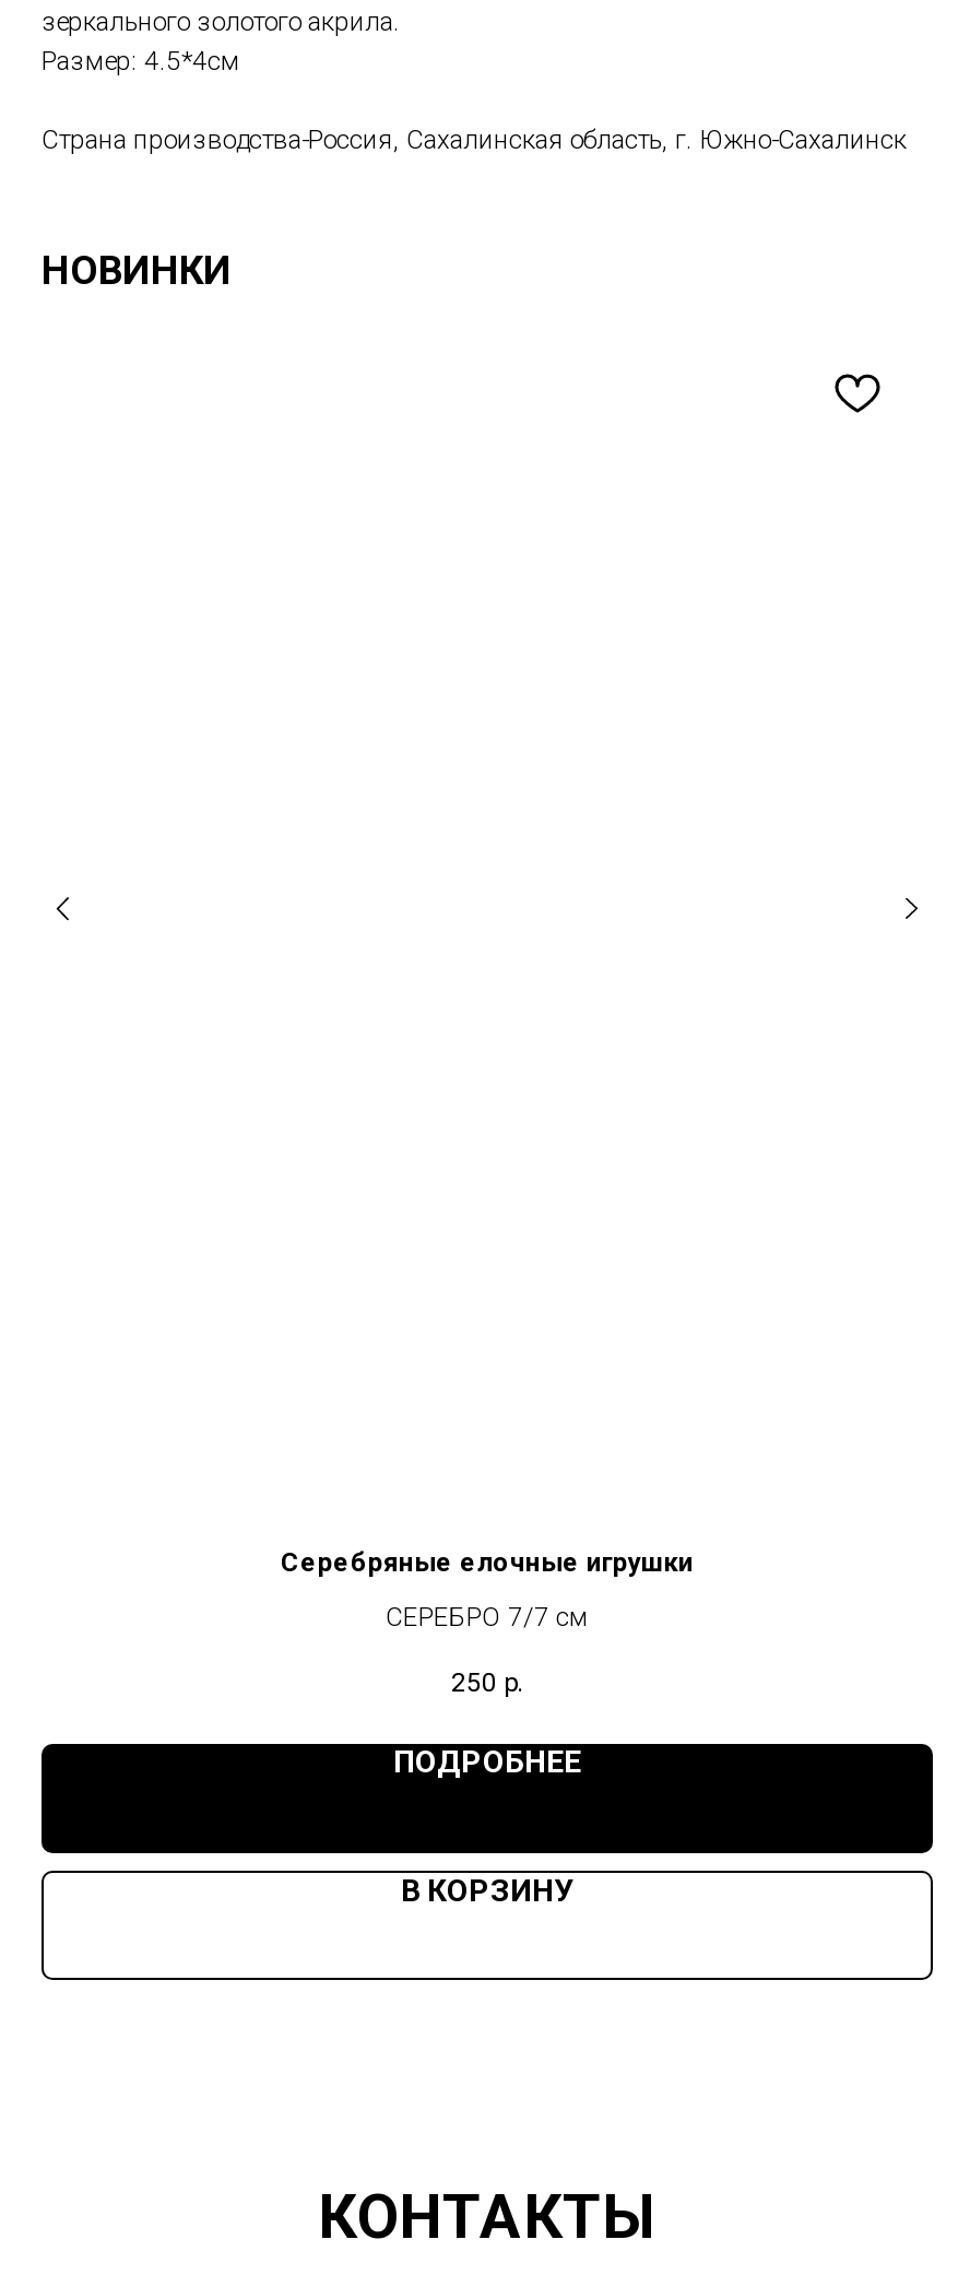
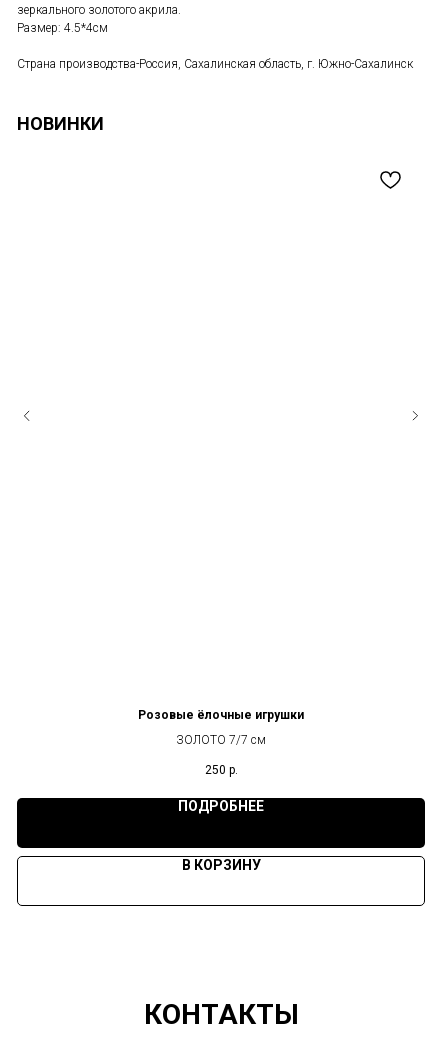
[281,1547,694,1578] Серебряные елочные игрушки -> [138,708,304,722] Розовые ёлочные игрушки
[386,1602,589,1632] СЕРЕБРО 7/7 см -> [176,733,266,747] ЗОЛОТО 7/7 см

